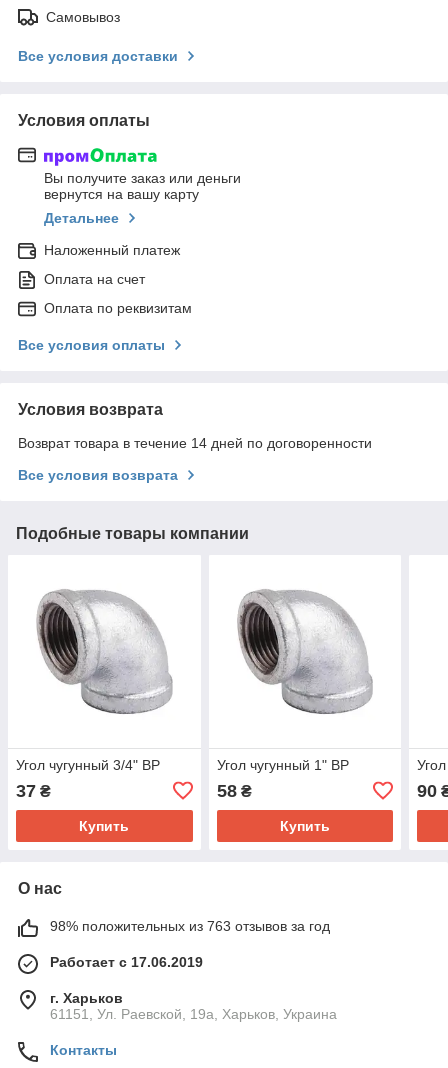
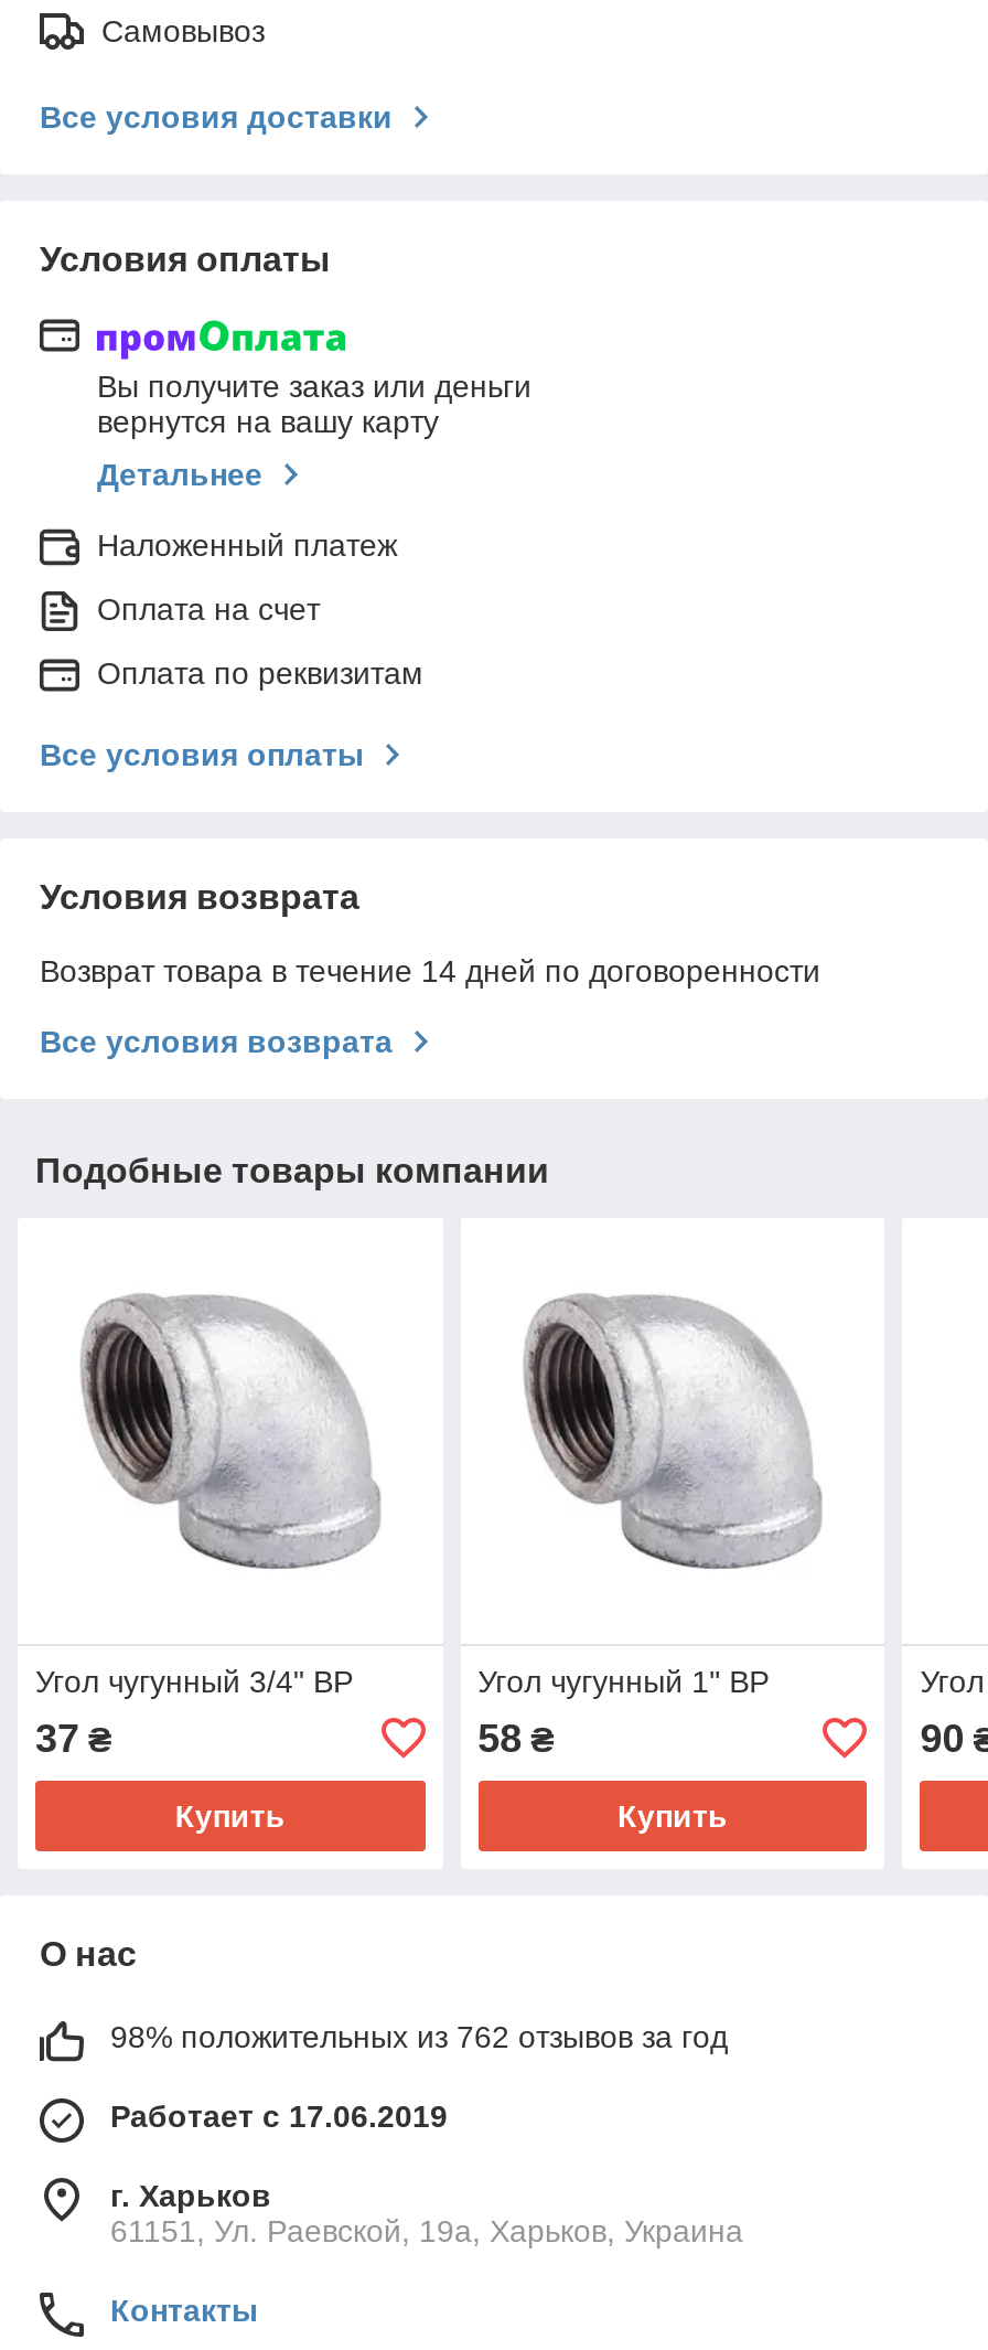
[50,918,330,934] 98% положительных из 763 отзывов за год -> [110,2019,728,2054] 98% положительных из 762 отзывов за год

